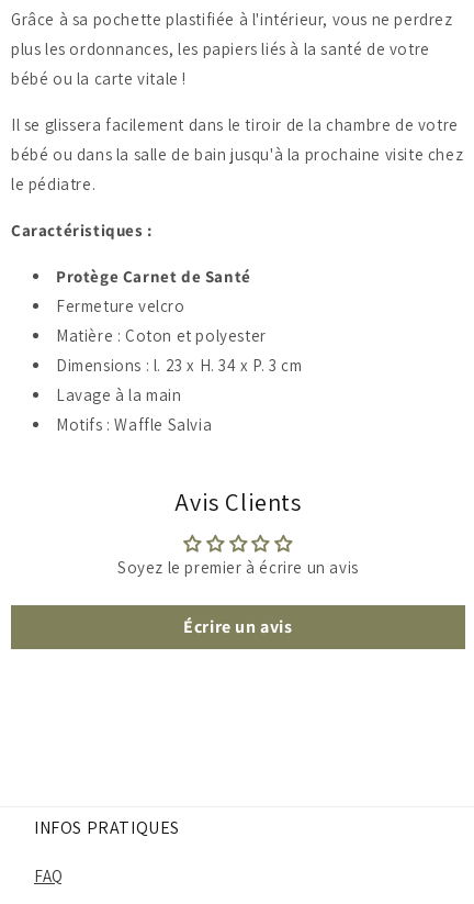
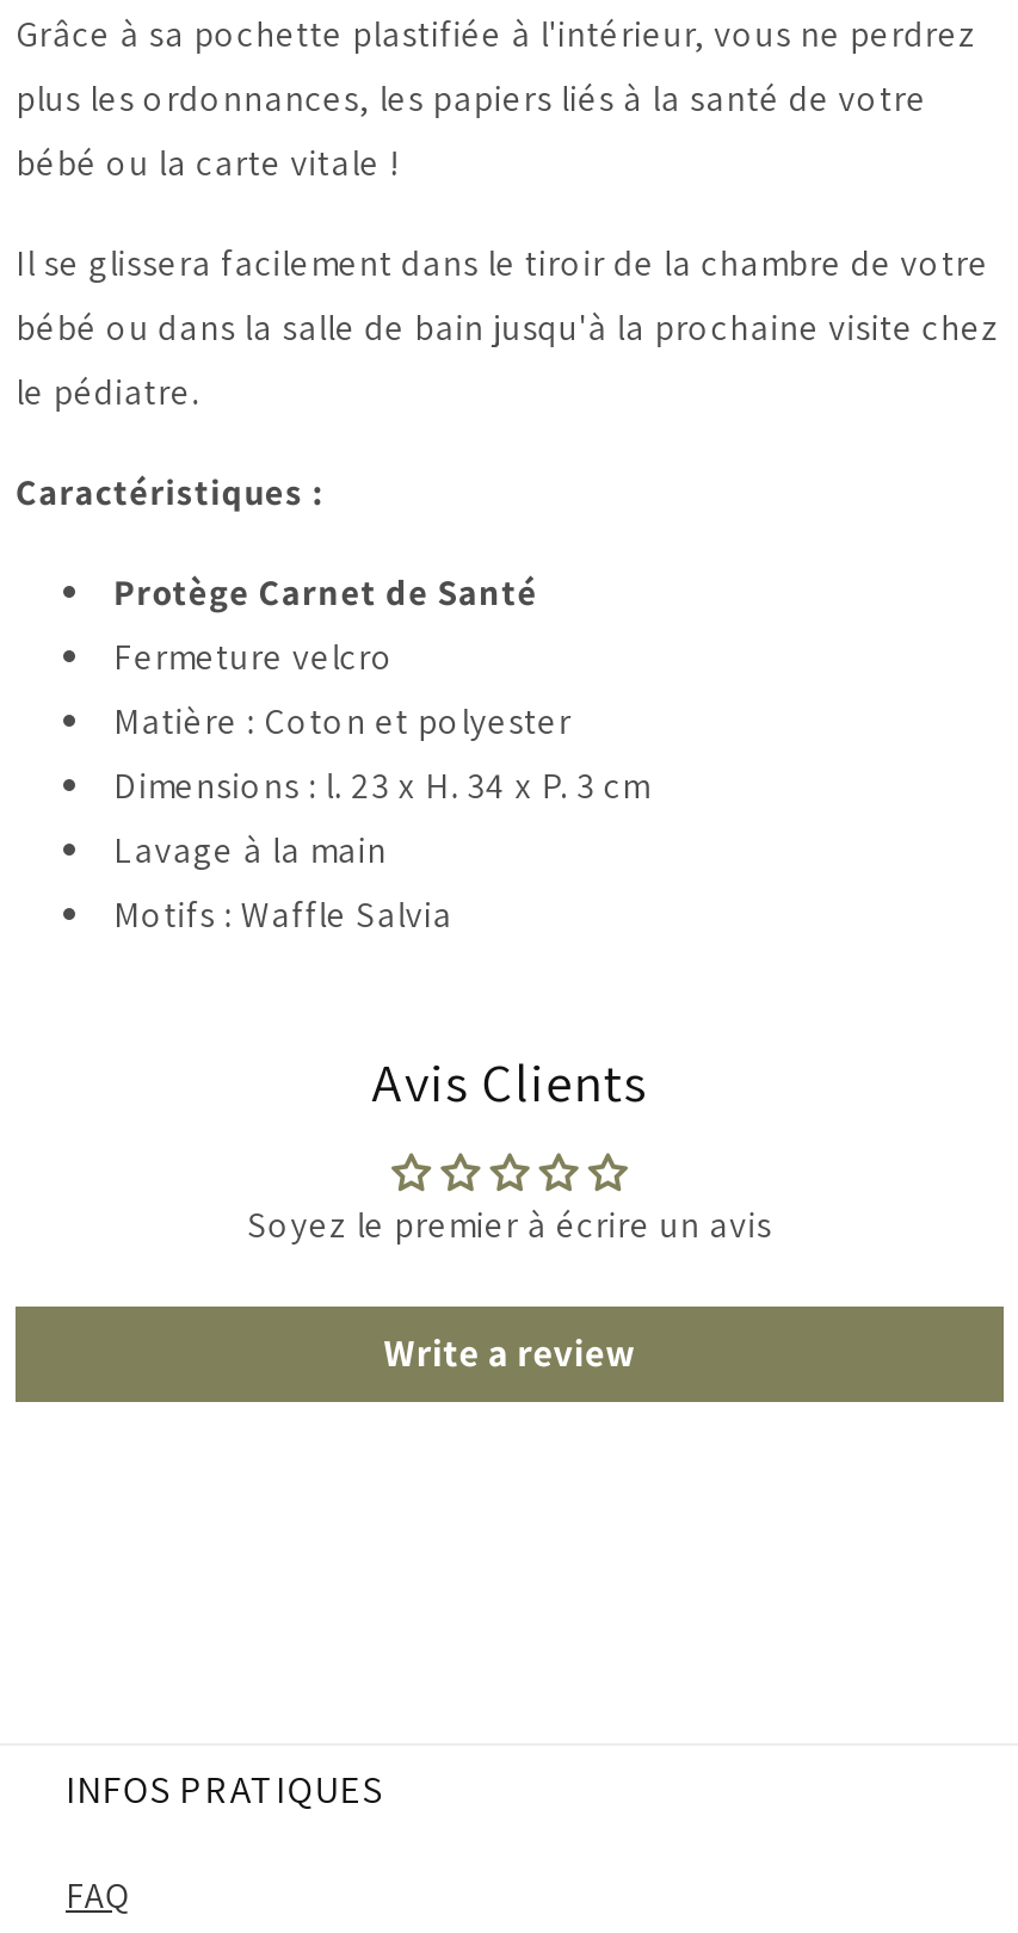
[184,615,293,639] Écrire un avis -> [384,1329,635,1379] Write a review

